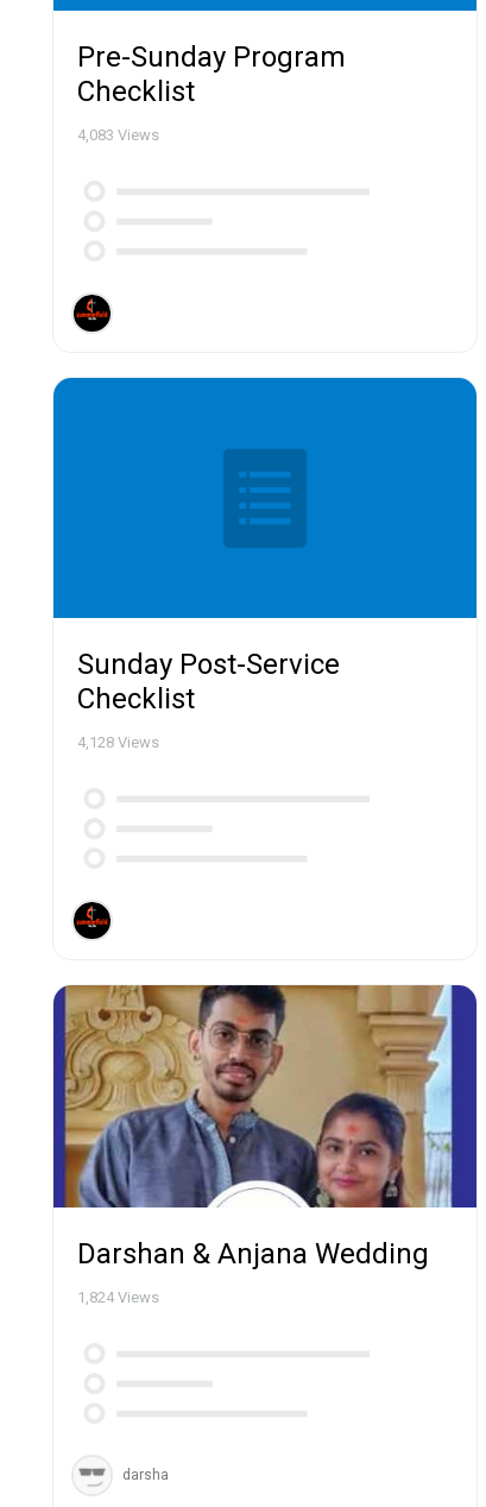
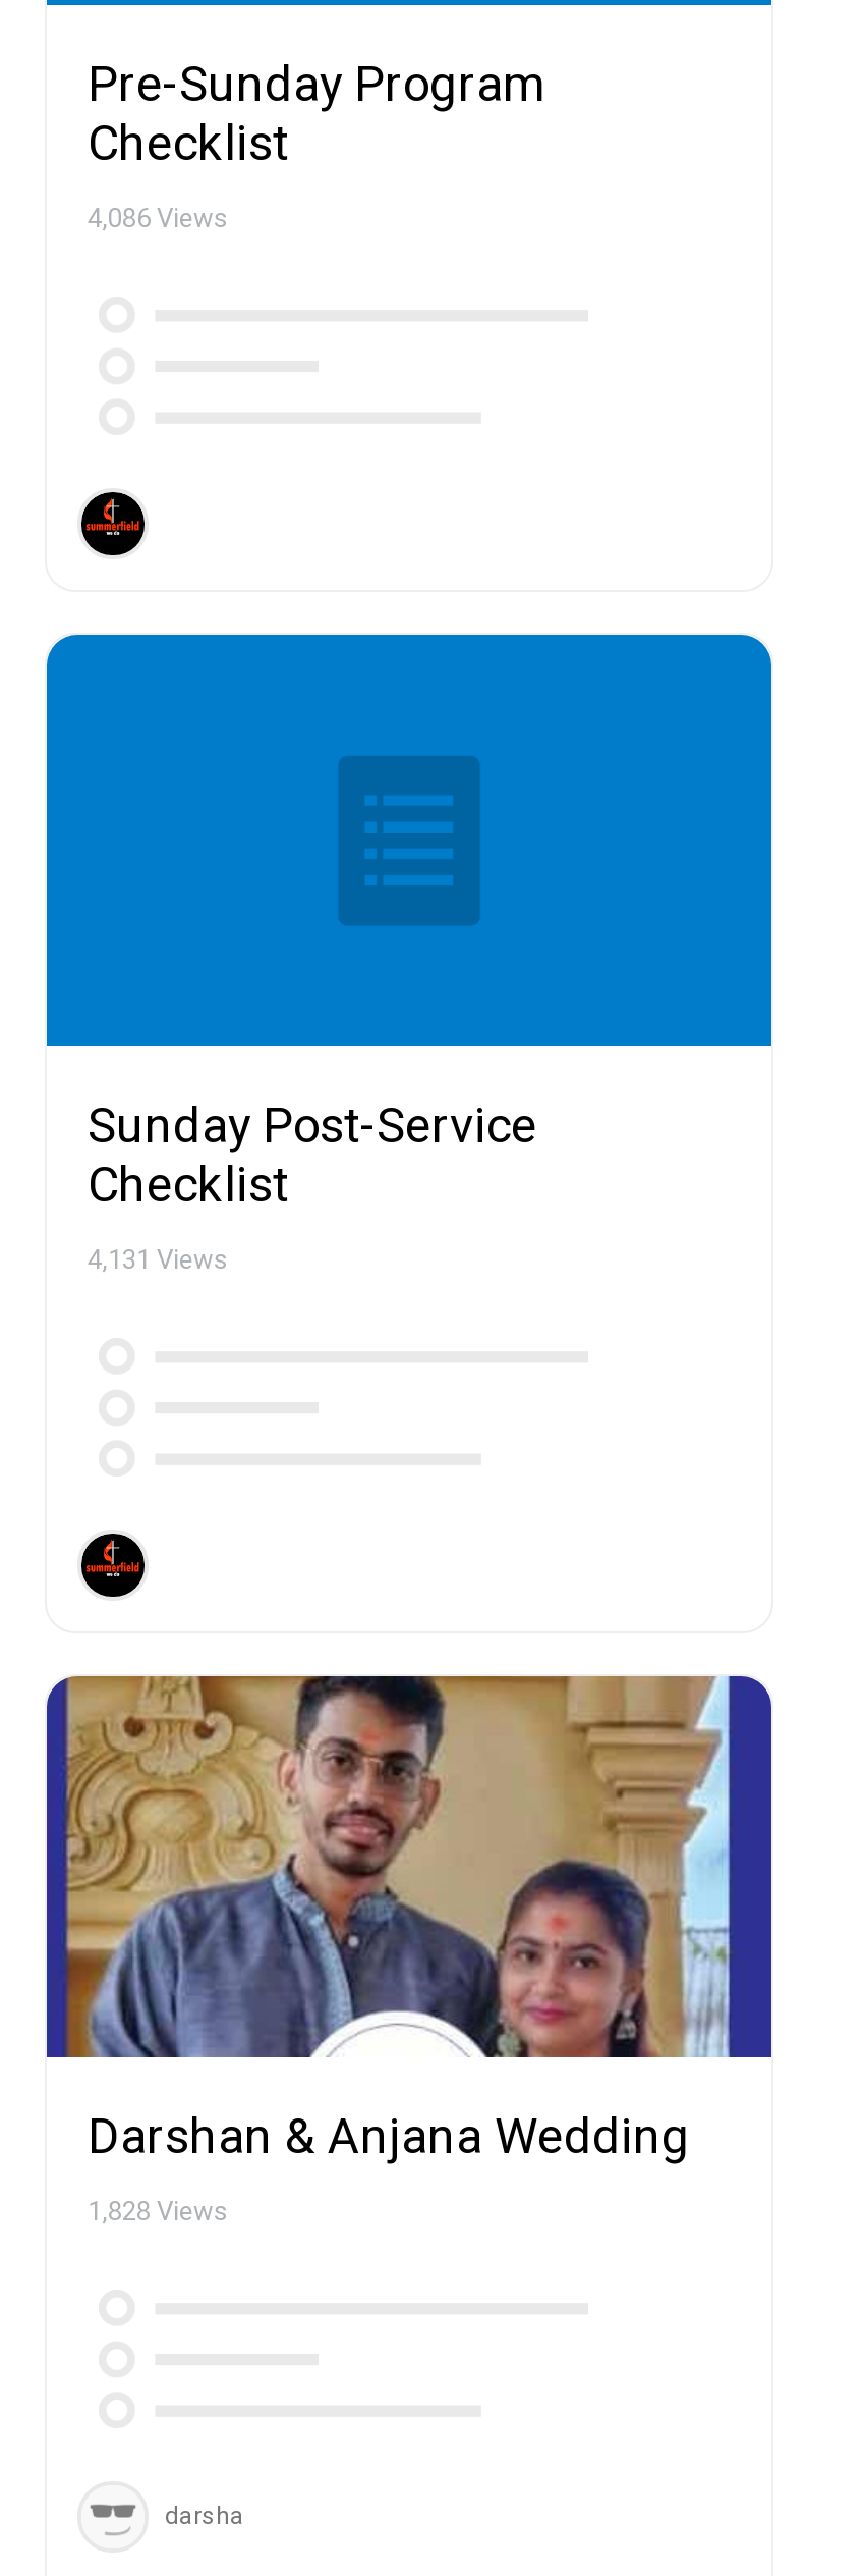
[77,126,159,144] 4,083 Views -> [88,204,228,234] 4,086 Views
[77,734,159,751] 4,128 Views -> [88,1245,228,1275] 4,131 Views
[77,1288,159,1306] 1,824 Views -> [88,2196,228,2226] 1,828 Views

